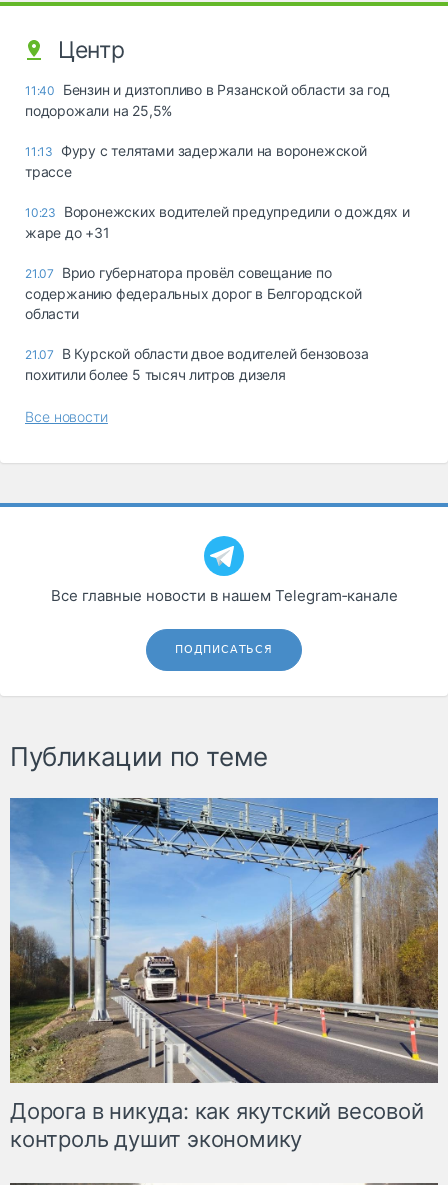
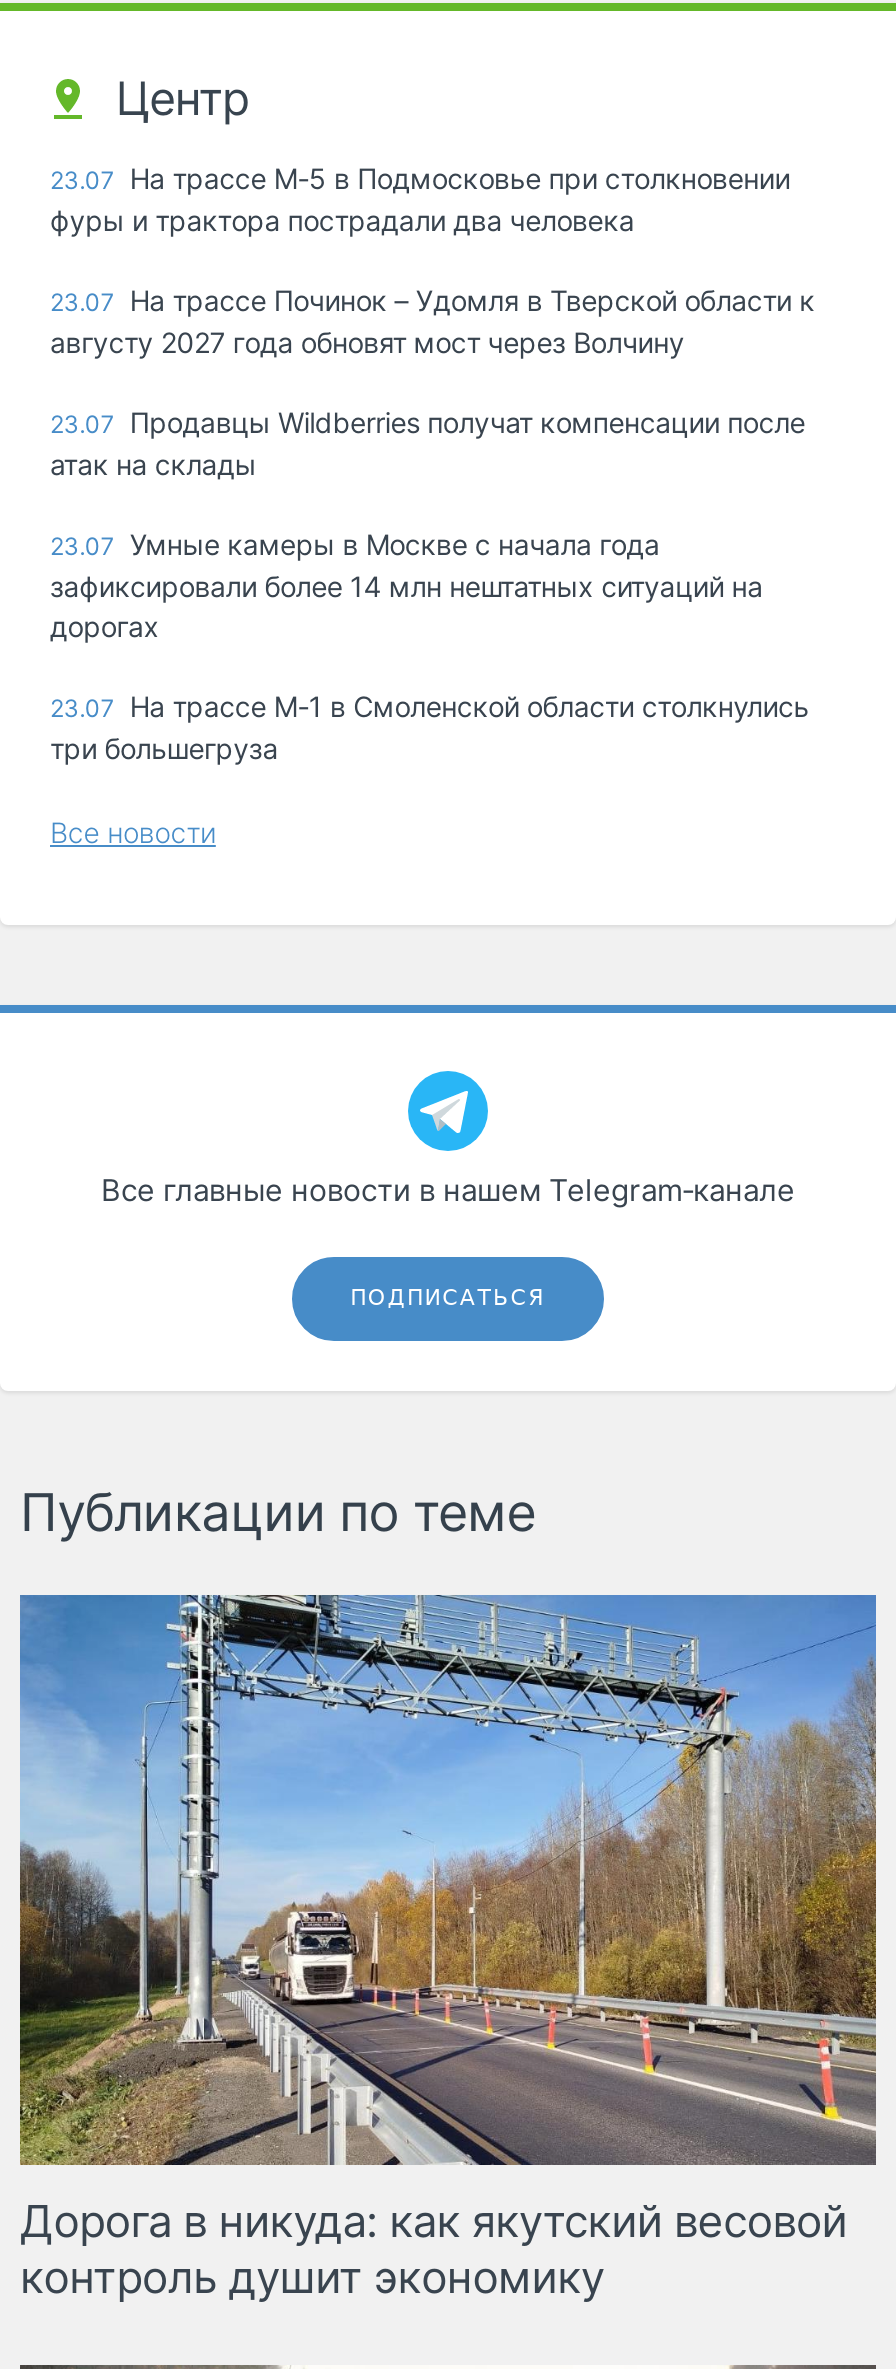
[25,81,390,119] 11:40 Бензин и дизтопливо в Рязанской области за год | подорожали на 25,5% -> [50,161,790,237] 23.07 На трассе М-5 в Подмосковье при столкновении | фуры и трактора пострадали два человека
[25,142,367,180] 11:13 Фуру с телятами задержали на воронежской | трассе -> [50,283,815,359] 23.07 На трассе Починок – Удомля в Тверской области к | августу 2027 года обновят мост через Волчину
[25,203,410,241] 10:23 Воронежских водителей предупредили о дождях и | жаре до +31 -> [50,405,805,481] 23.07 Продавцы Wildberries получат компенсации после | атак на склады
[25,264,361,322] 21.07 Врио губернатора провёл совещание по | содержанию федеральных дорог в Белгородской | области -> [50,527,763,643] 23.07 Умные камеры в Москве с начала года | зафиксировали более 14 млн нештатных ситуаций на | дорогах
[25,345,368,383] 21.07 В Курской области двое водителей бензовоза | похитили более 5 тысяч литров дизеля -> [50,689,809,765] 23.07 На трассе М-1 в Смоленской области столкнулись | три большегруза

